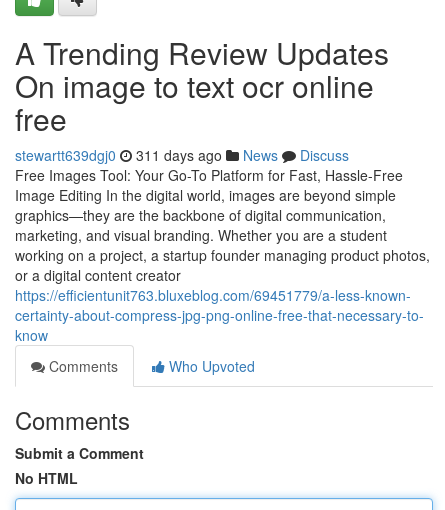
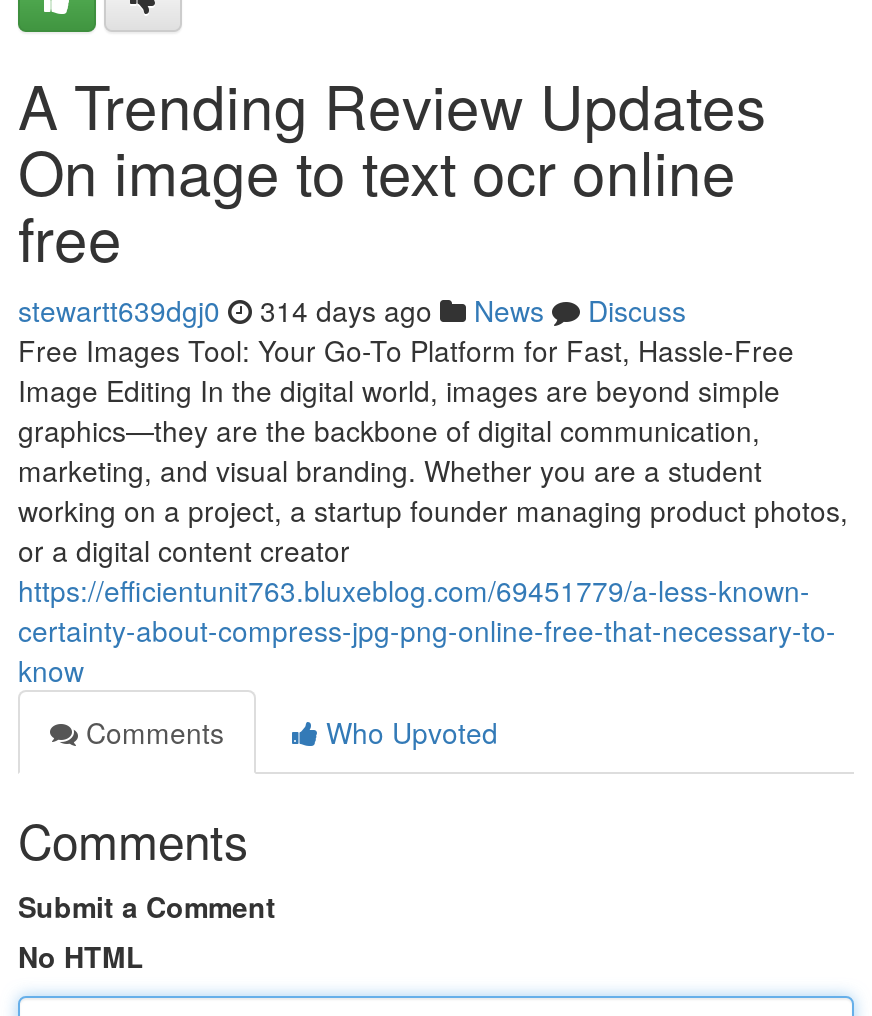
[15,145,349,165] stewartt639dgj0 311 days ago News Discuss -> [18,290,686,330] stewartt639dgj0 314 days ago News Discuss

